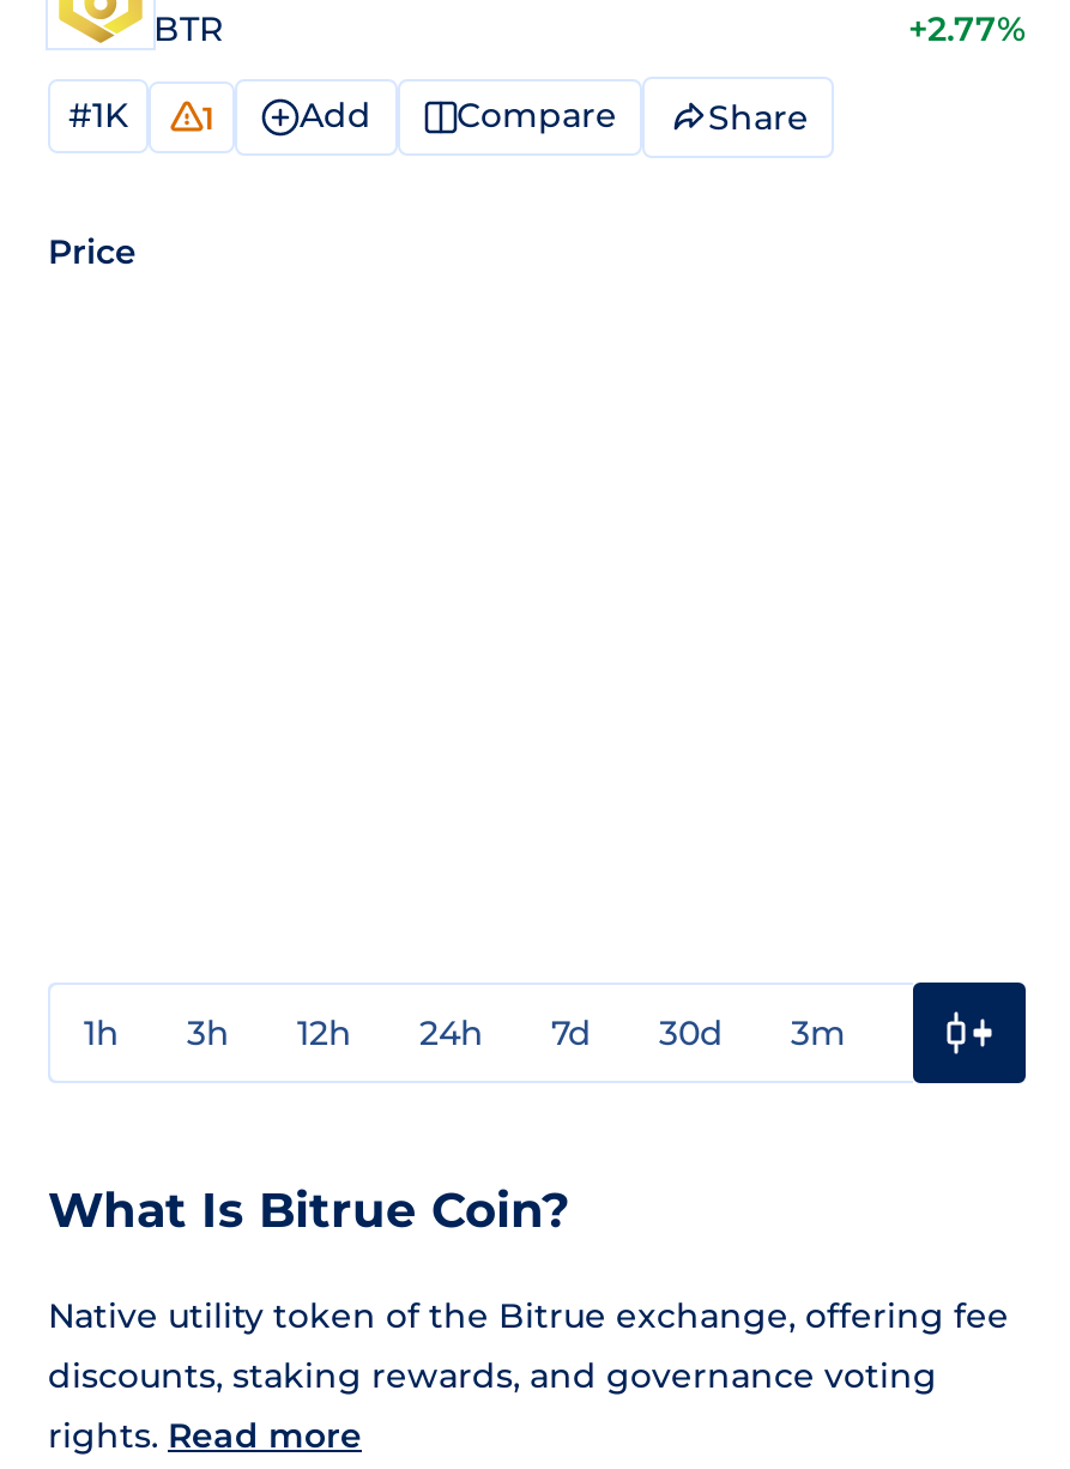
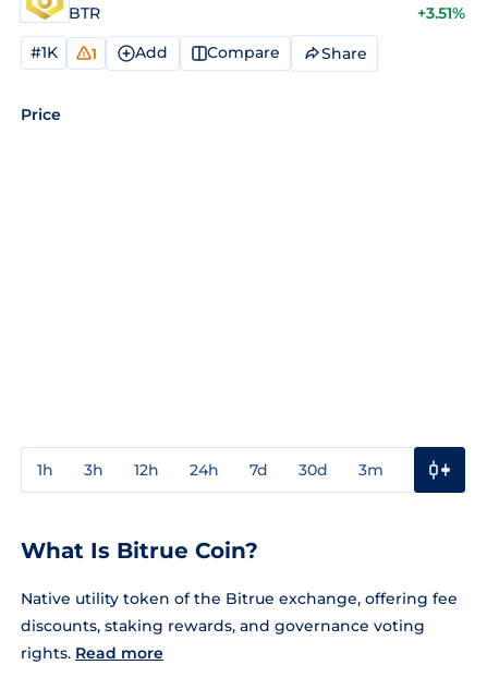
[908,7,1026,50] +2.77% -> [417,3,465,23] +3.51%

